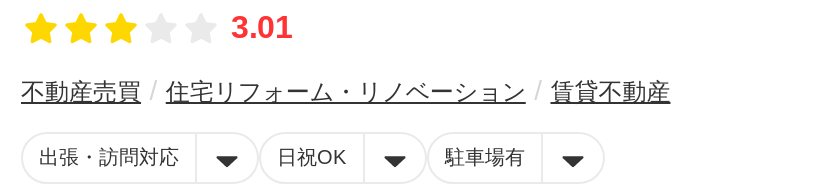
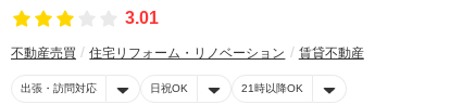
[445,146,525,168] 駐車場有 -> [241,82,303,94] 21時以降OK

